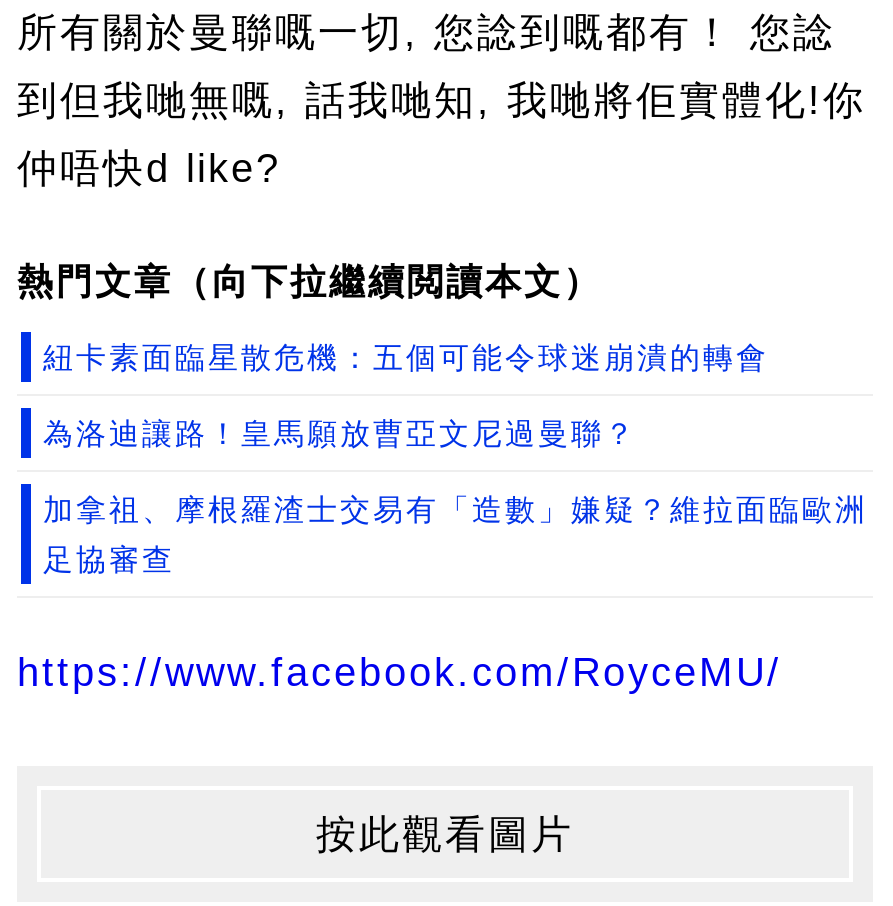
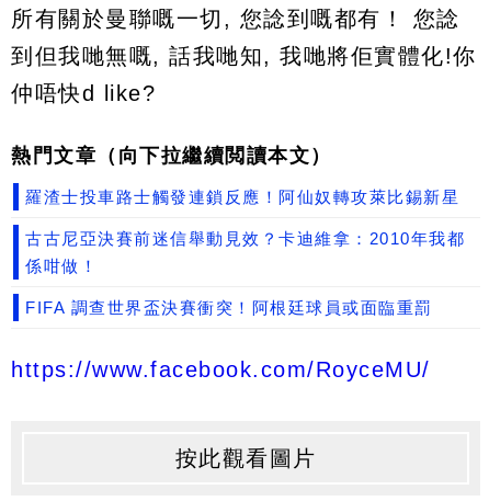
[43,340,769,374] 紐卡素面臨星散危機：五個可能令球迷崩潰的轉會 -> [25,187,459,206] 羅渣士投車路士觸發連鎖反應！阿仙奴轉攻萊比錫新星
[43,416,637,450] 為洛迪讓路！皇馬願放曹亞文尼過曼聯？ -> [25,229,465,248] 古古尼亞決賽前迷信舉動見效？卡迪維拿：2010年我都
[43,492,868,526] 加拿祖、摩根羅渣士交易有「造數」嫌疑？維拉面臨歐洲 -> [25,257,98,275] 係咁做！
[43,542,175,576] 足協審查 -> [25,298,433,317] FIFA 調查世界盃決賽衝突！阿根廷球員或面臨重罰

